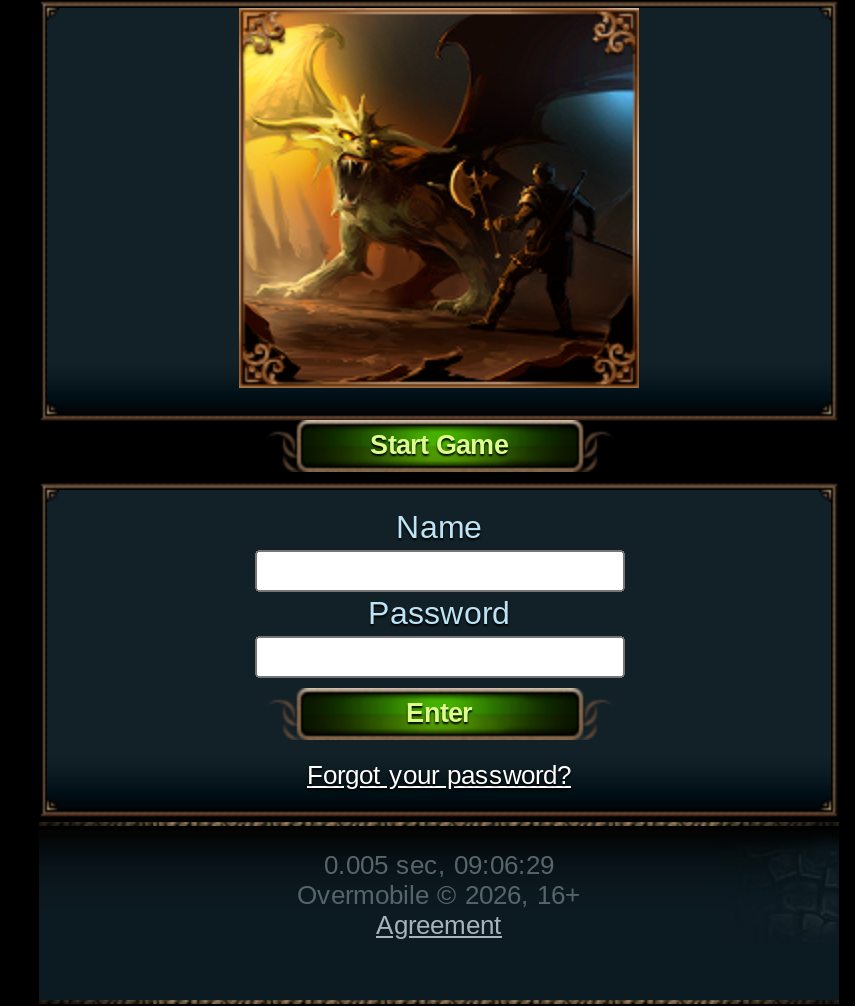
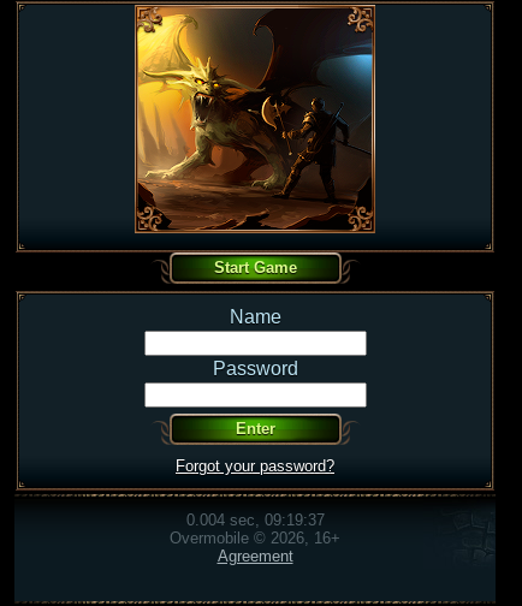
[324,849,554,879] 0.005 sec, 09:06:29 -> [186,510,324,528] 0.004 sec, 09:19:37

